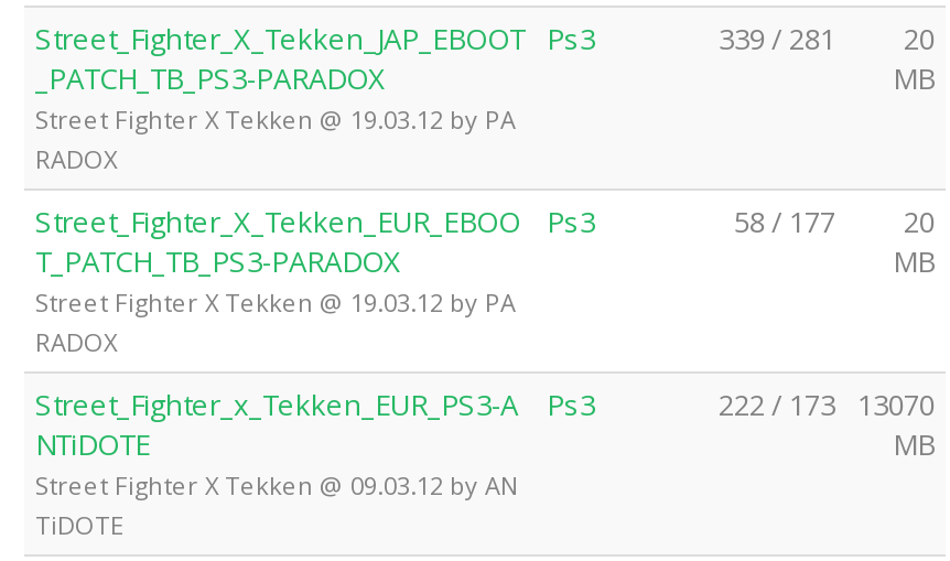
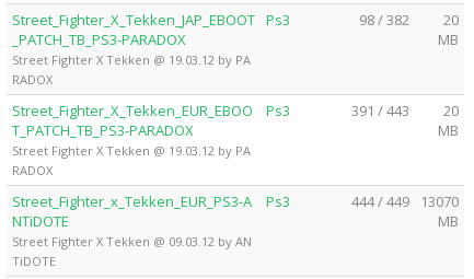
[719,19,935,58] 339 / 281 20 -> [359,10,459,30] 98 / 382 20
[734,202,935,241] 58 / 177 20 -> [351,101,459,120] 391 / 443 20
[719,385,935,424] 222 / 173 13070 -> [351,191,459,211] 444 / 449 13070

